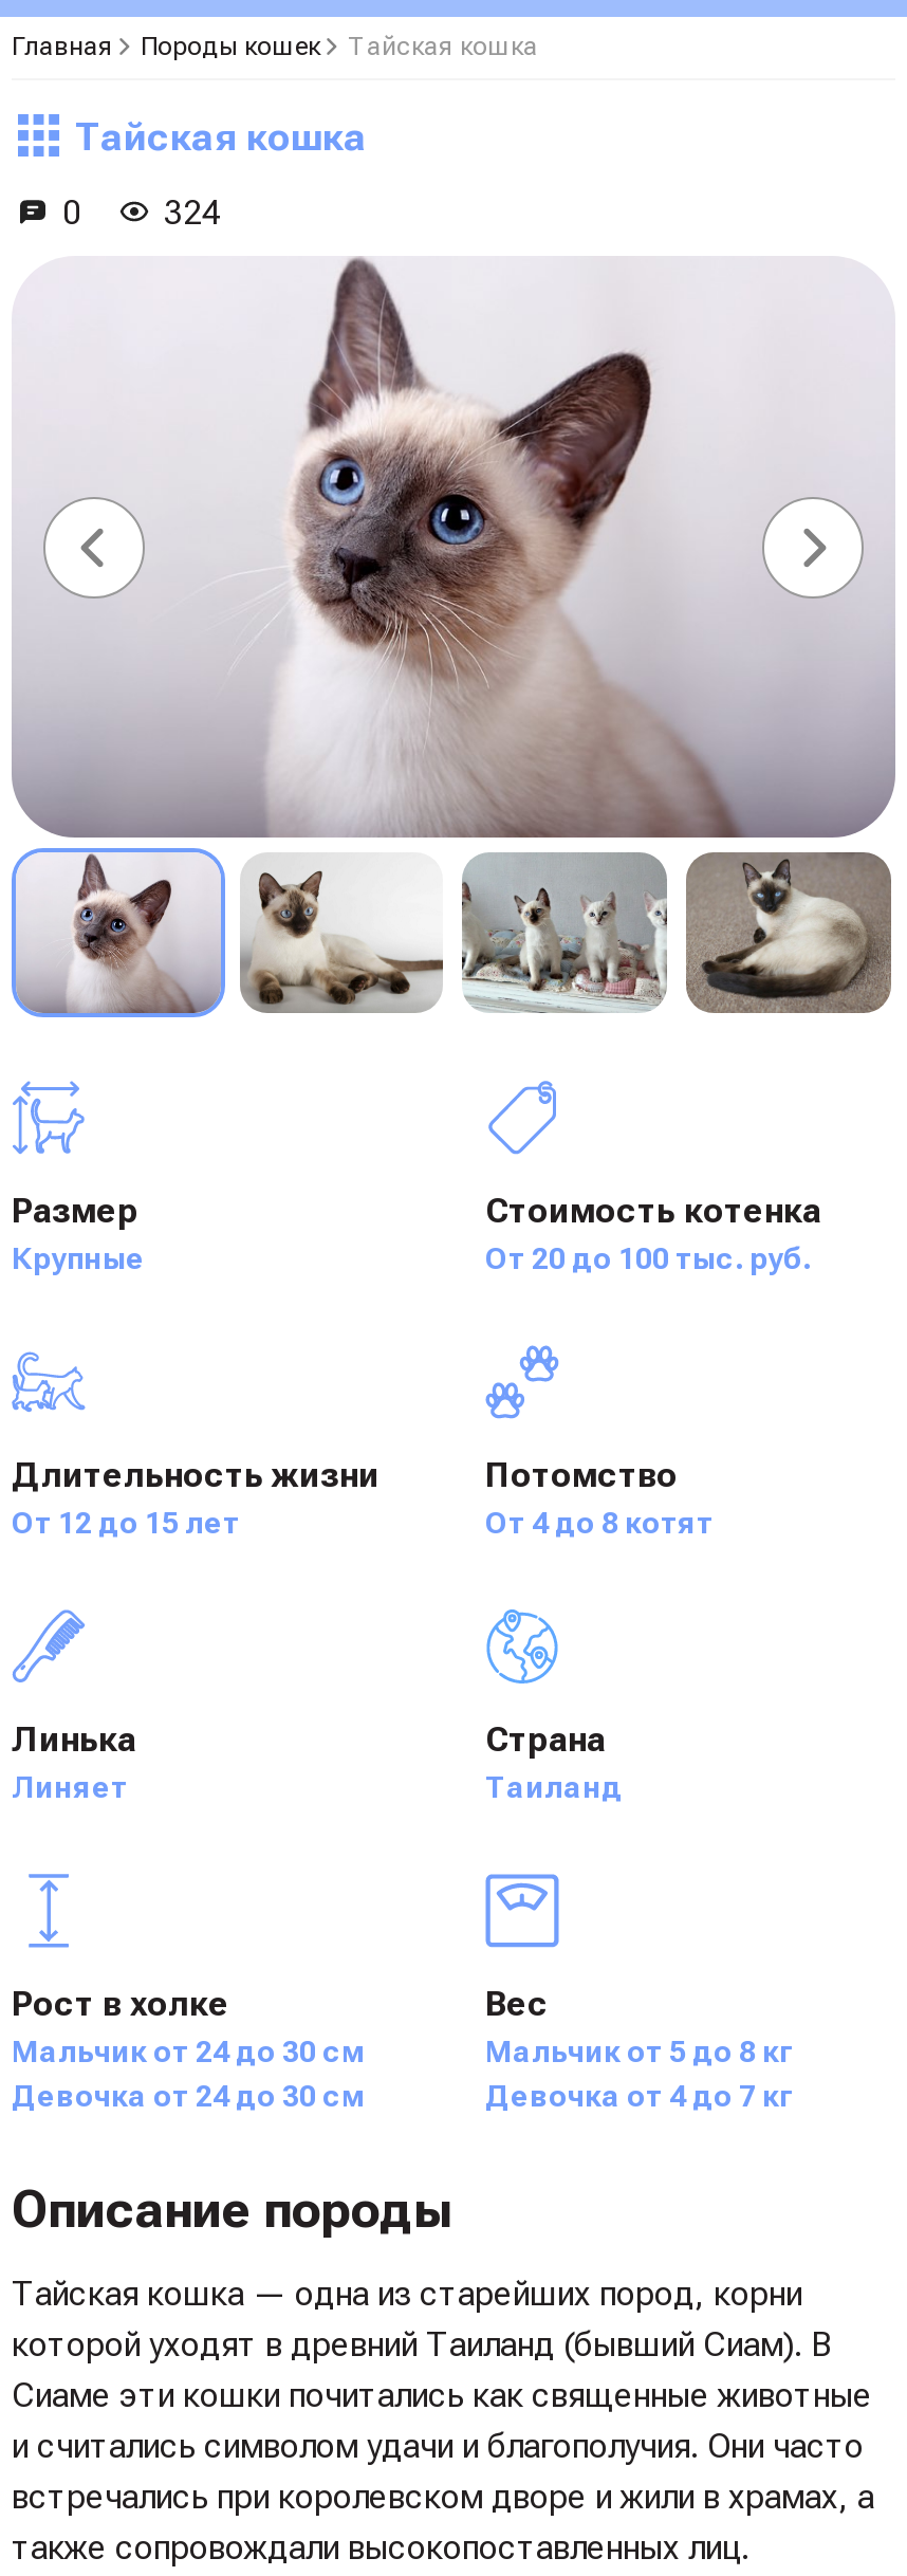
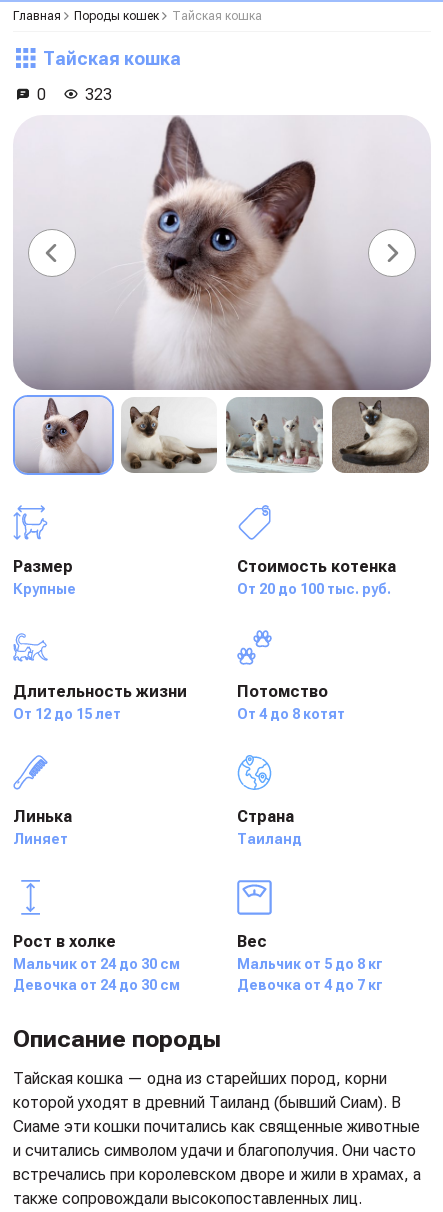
[164,192,221,233] 324 -> [85,85,112,104] 323

